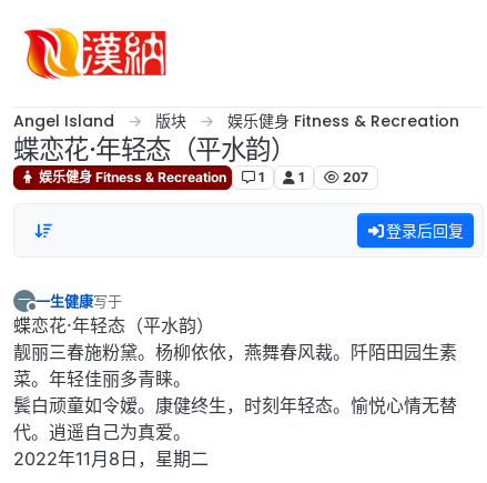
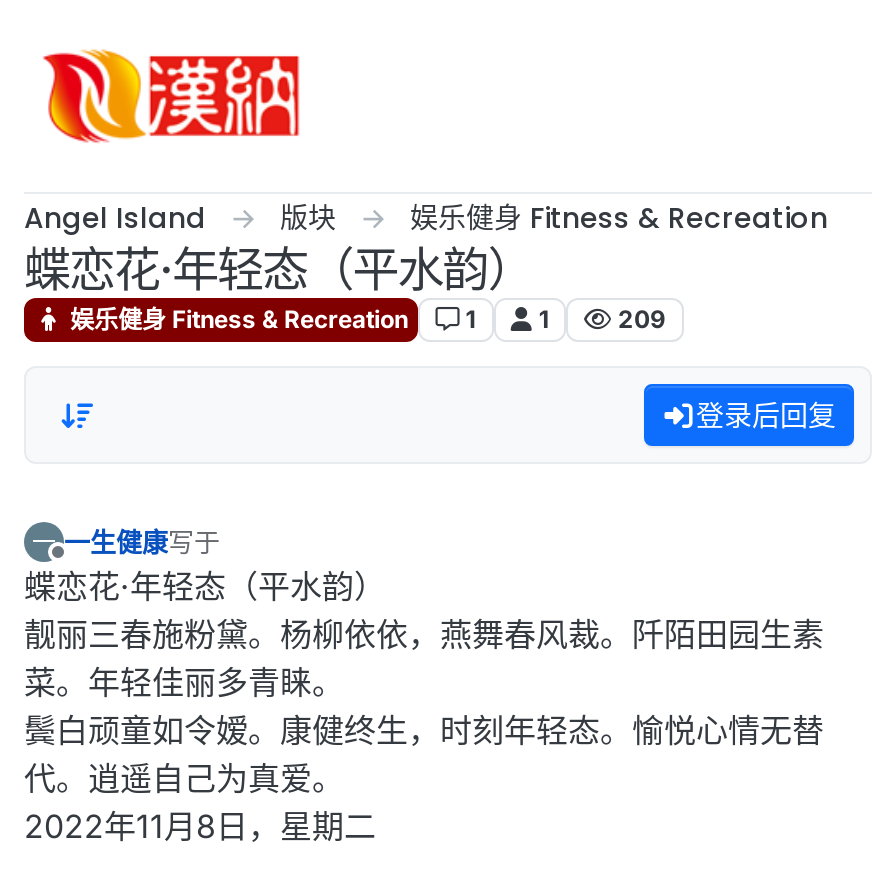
[343,169,368,186] 207 -> [618,304,666,334] 209

